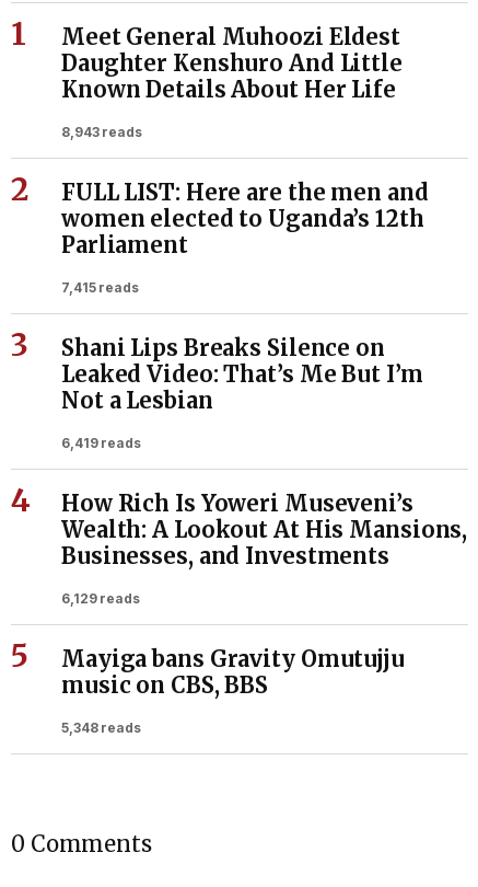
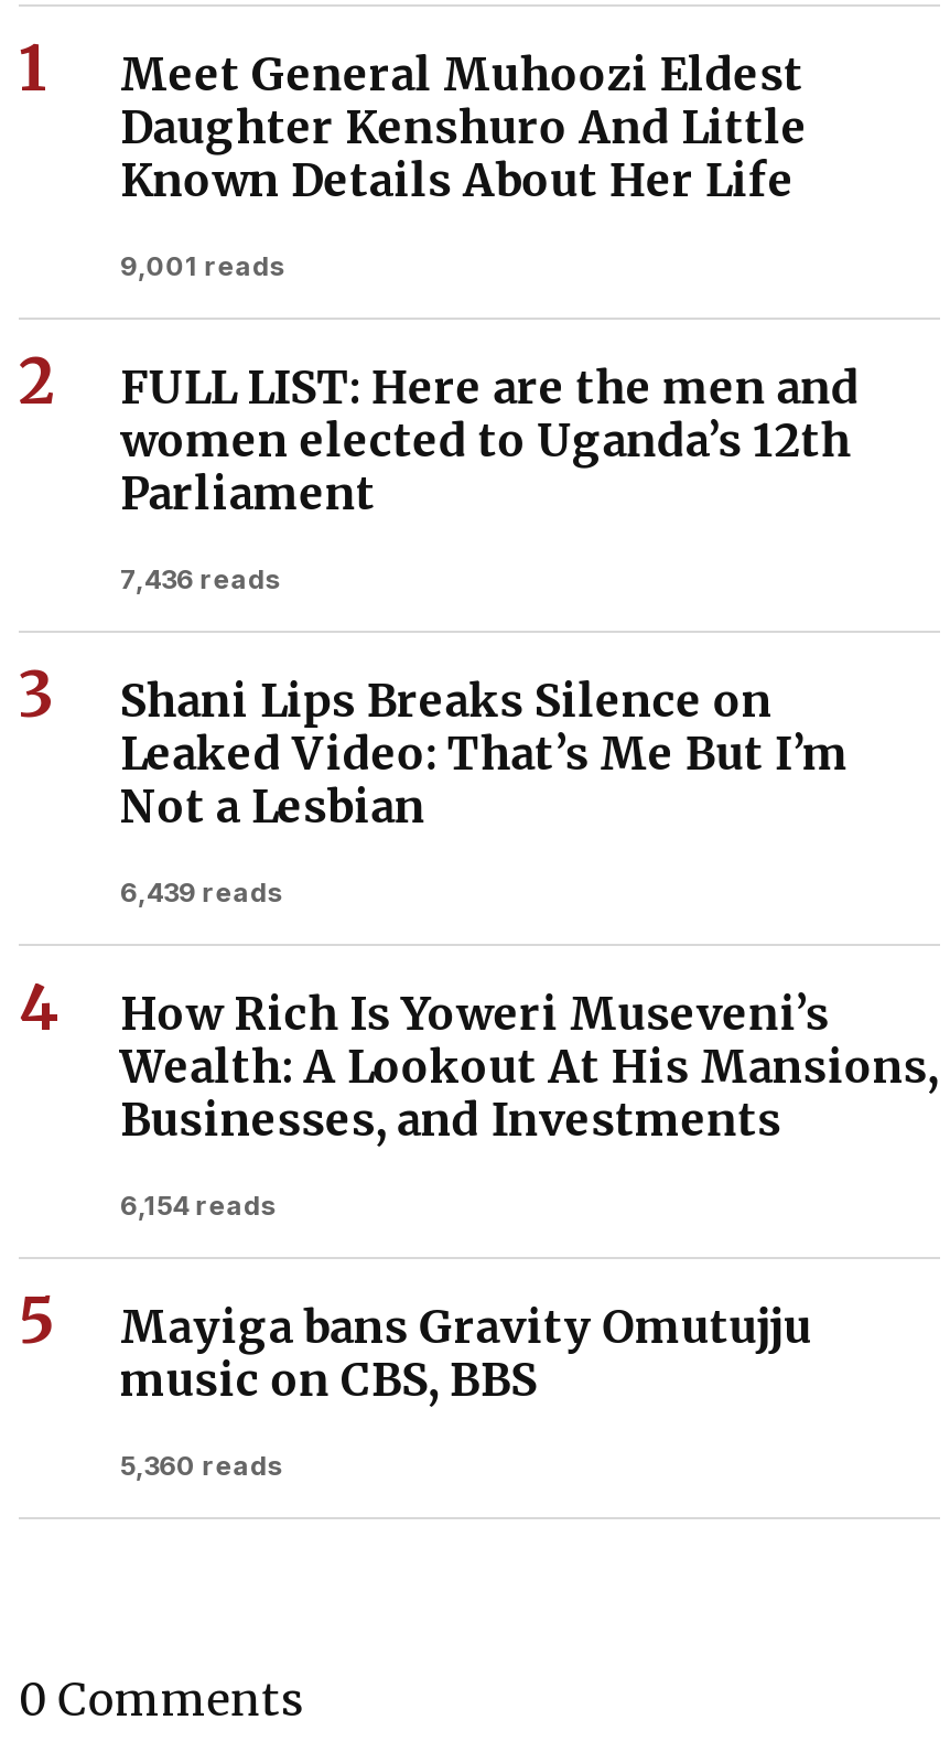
[61,124,142,140] 8,943 reads -> [120,249,285,282] 9,001 reads
[61,280,139,296] 7,415 reads -> [120,562,281,595] 7,436 reads
[61,435,141,451] 6,419 reads -> [120,875,283,908] 6,439 reads
[61,591,140,607] 6,129 reads -> [120,1188,276,1221] 6,154 reads
[61,720,141,736] 5,348 reads -> [120,1448,283,1481] 5,360 reads

